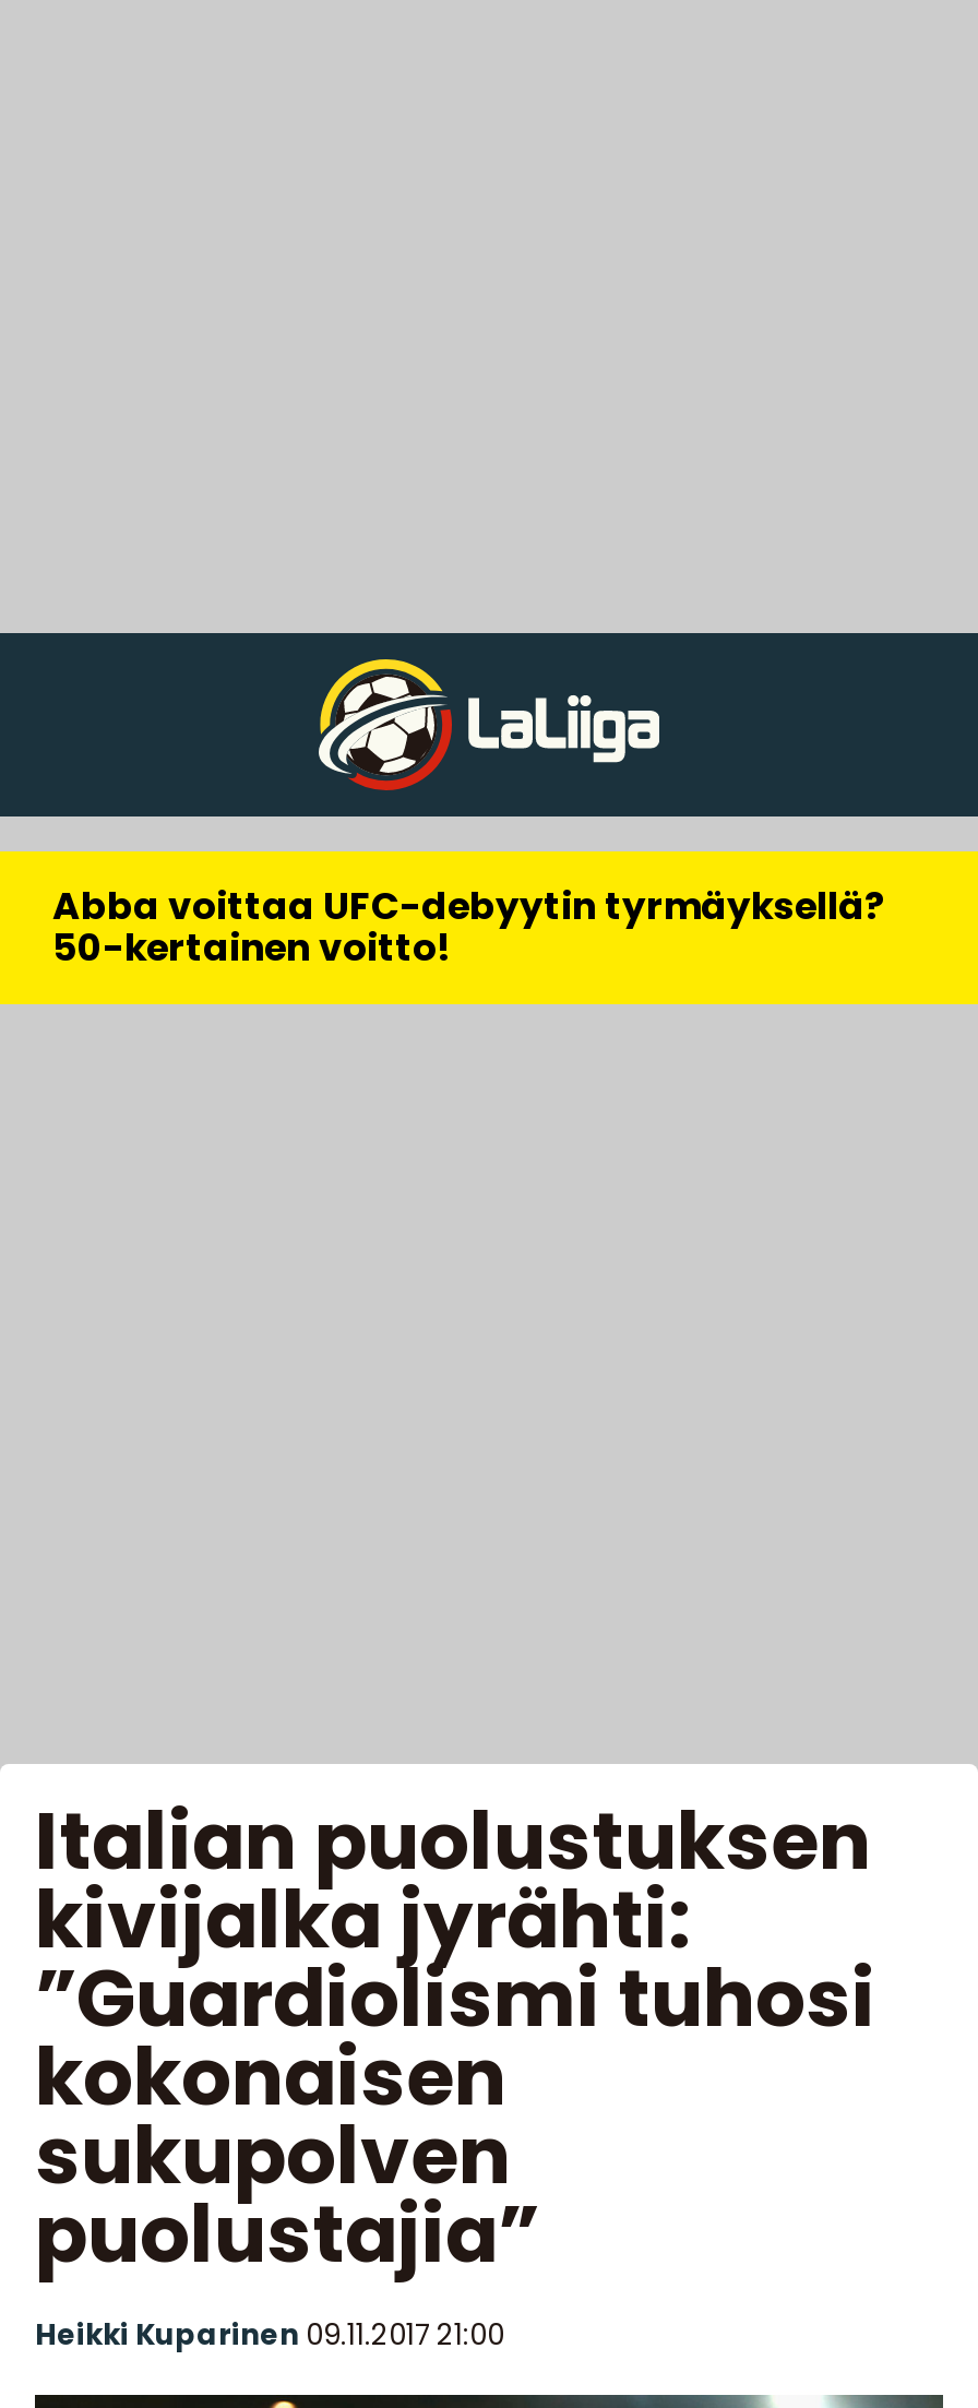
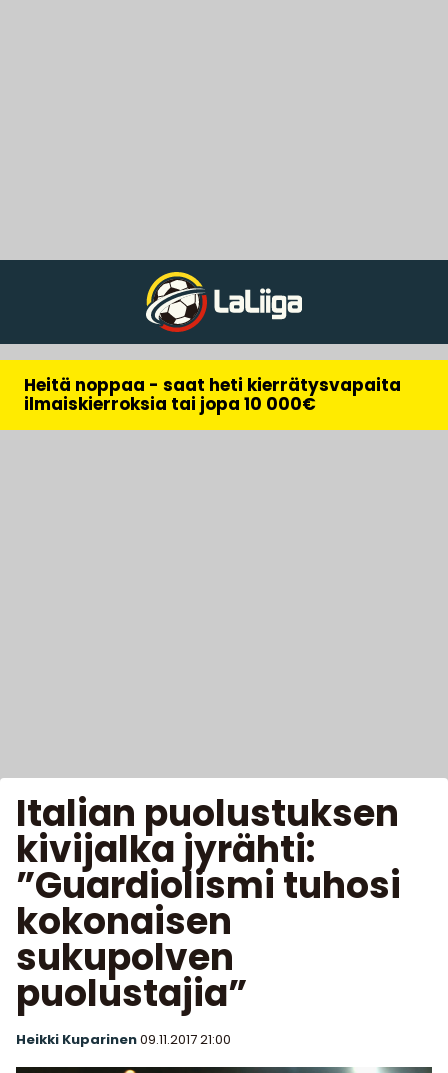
[52,880,886,974] Abba voittaa UFC-debyytin tyrmäyksellä? | 50-kertainen voitto! -> [24,373,401,416] Heitä noppaa - saat heti kierrätysvapaita | ilmaiskierroksia tai jopa 10 000€

